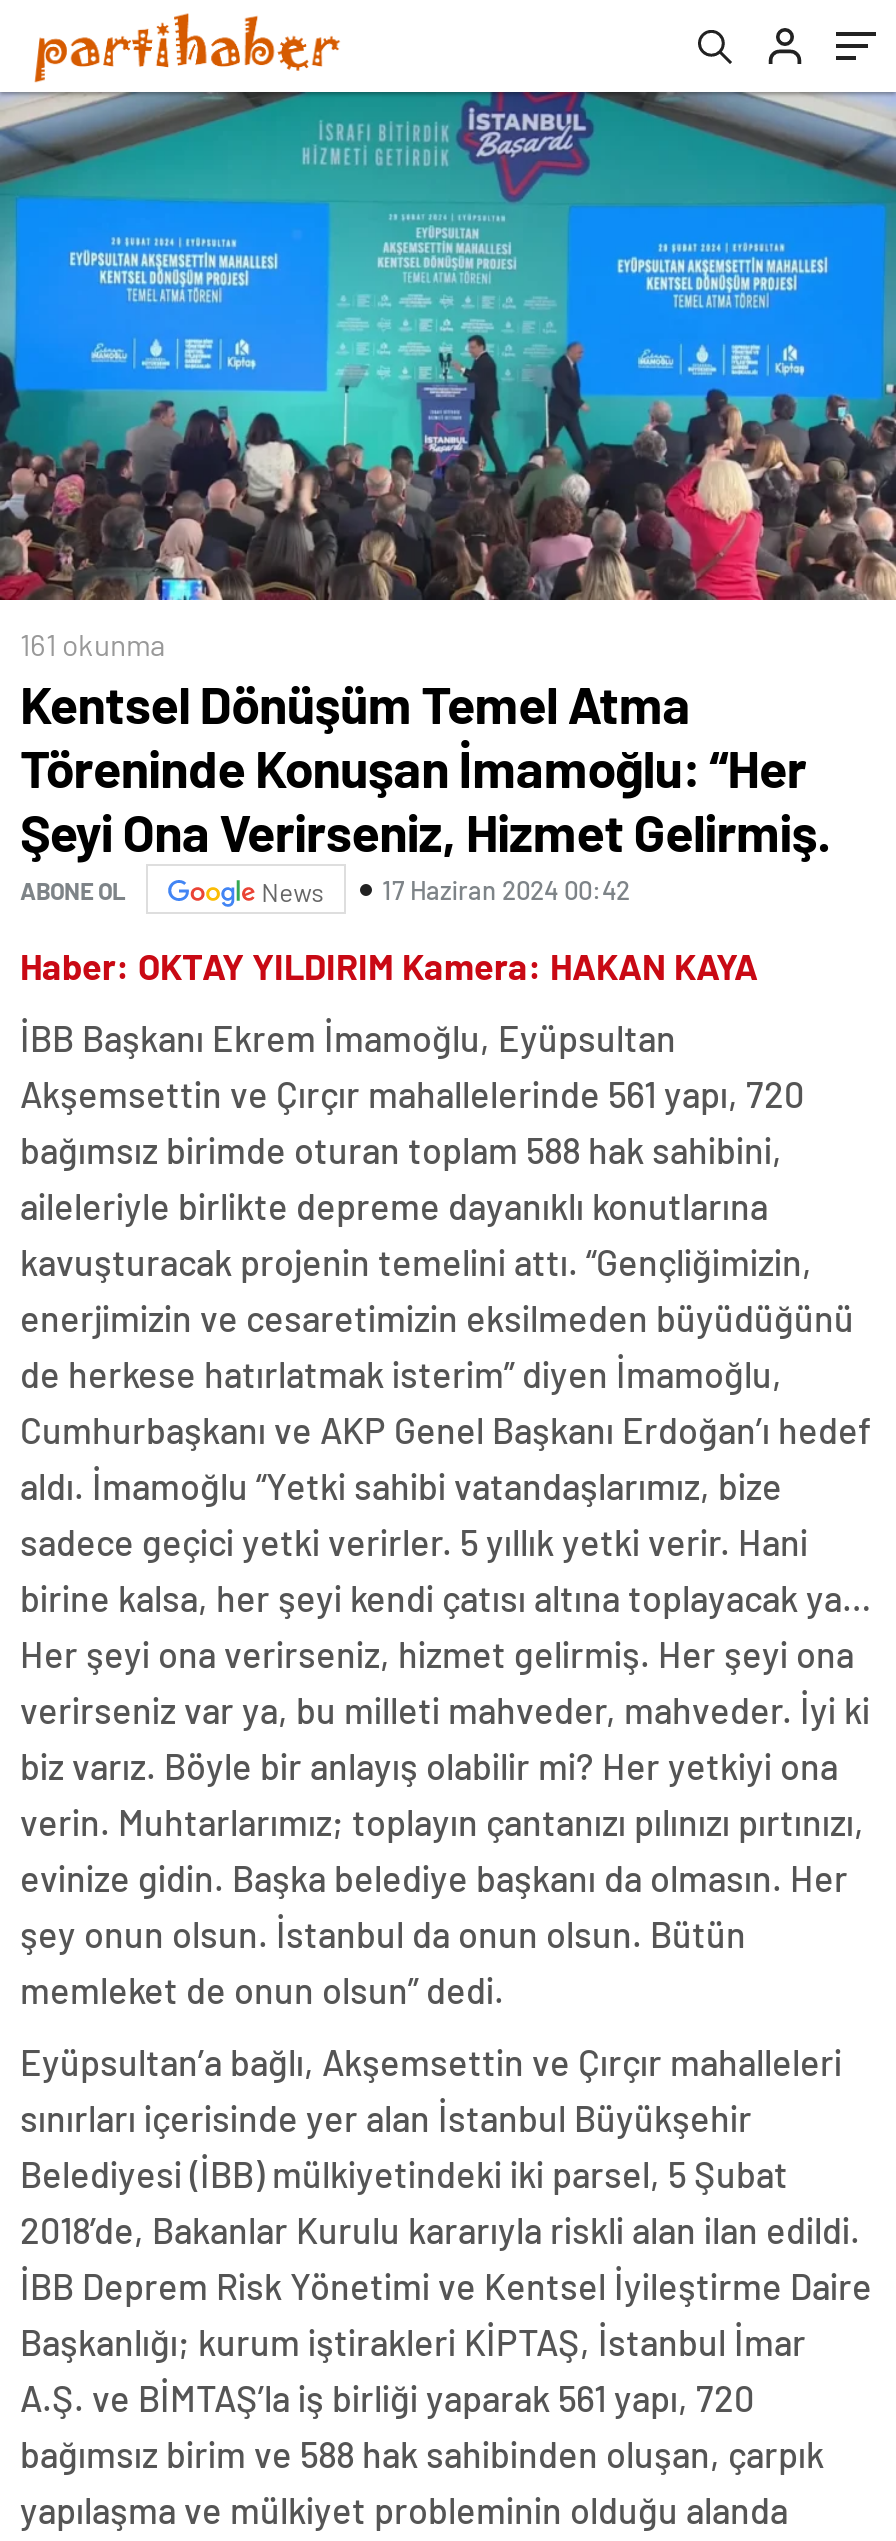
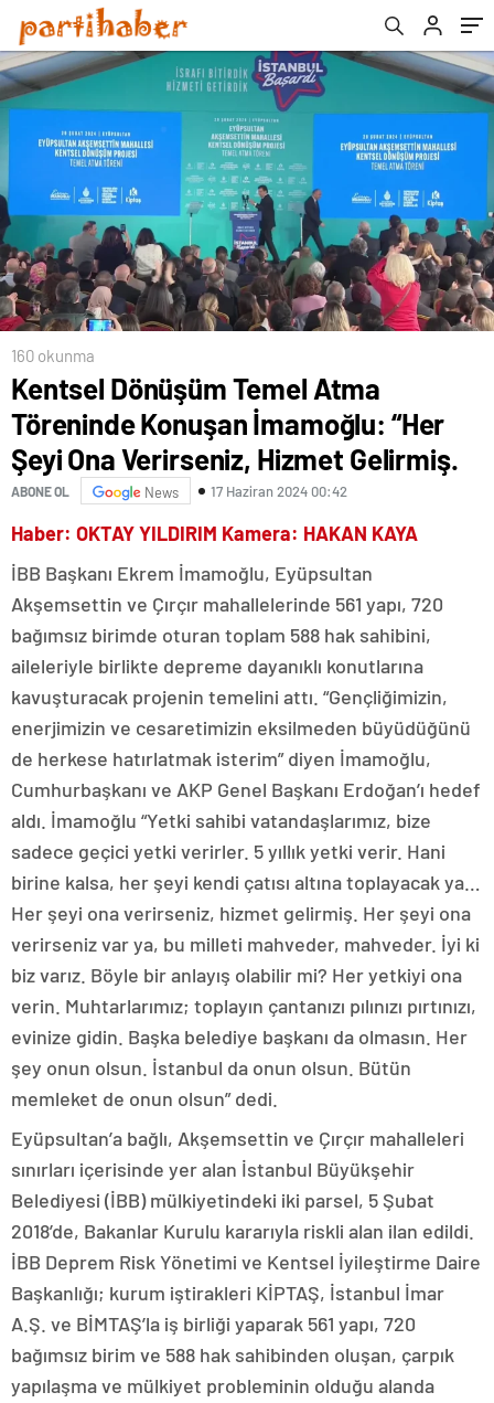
[20,627,166,663] 161 okunma -> [11,346,95,366] 160 okunma

